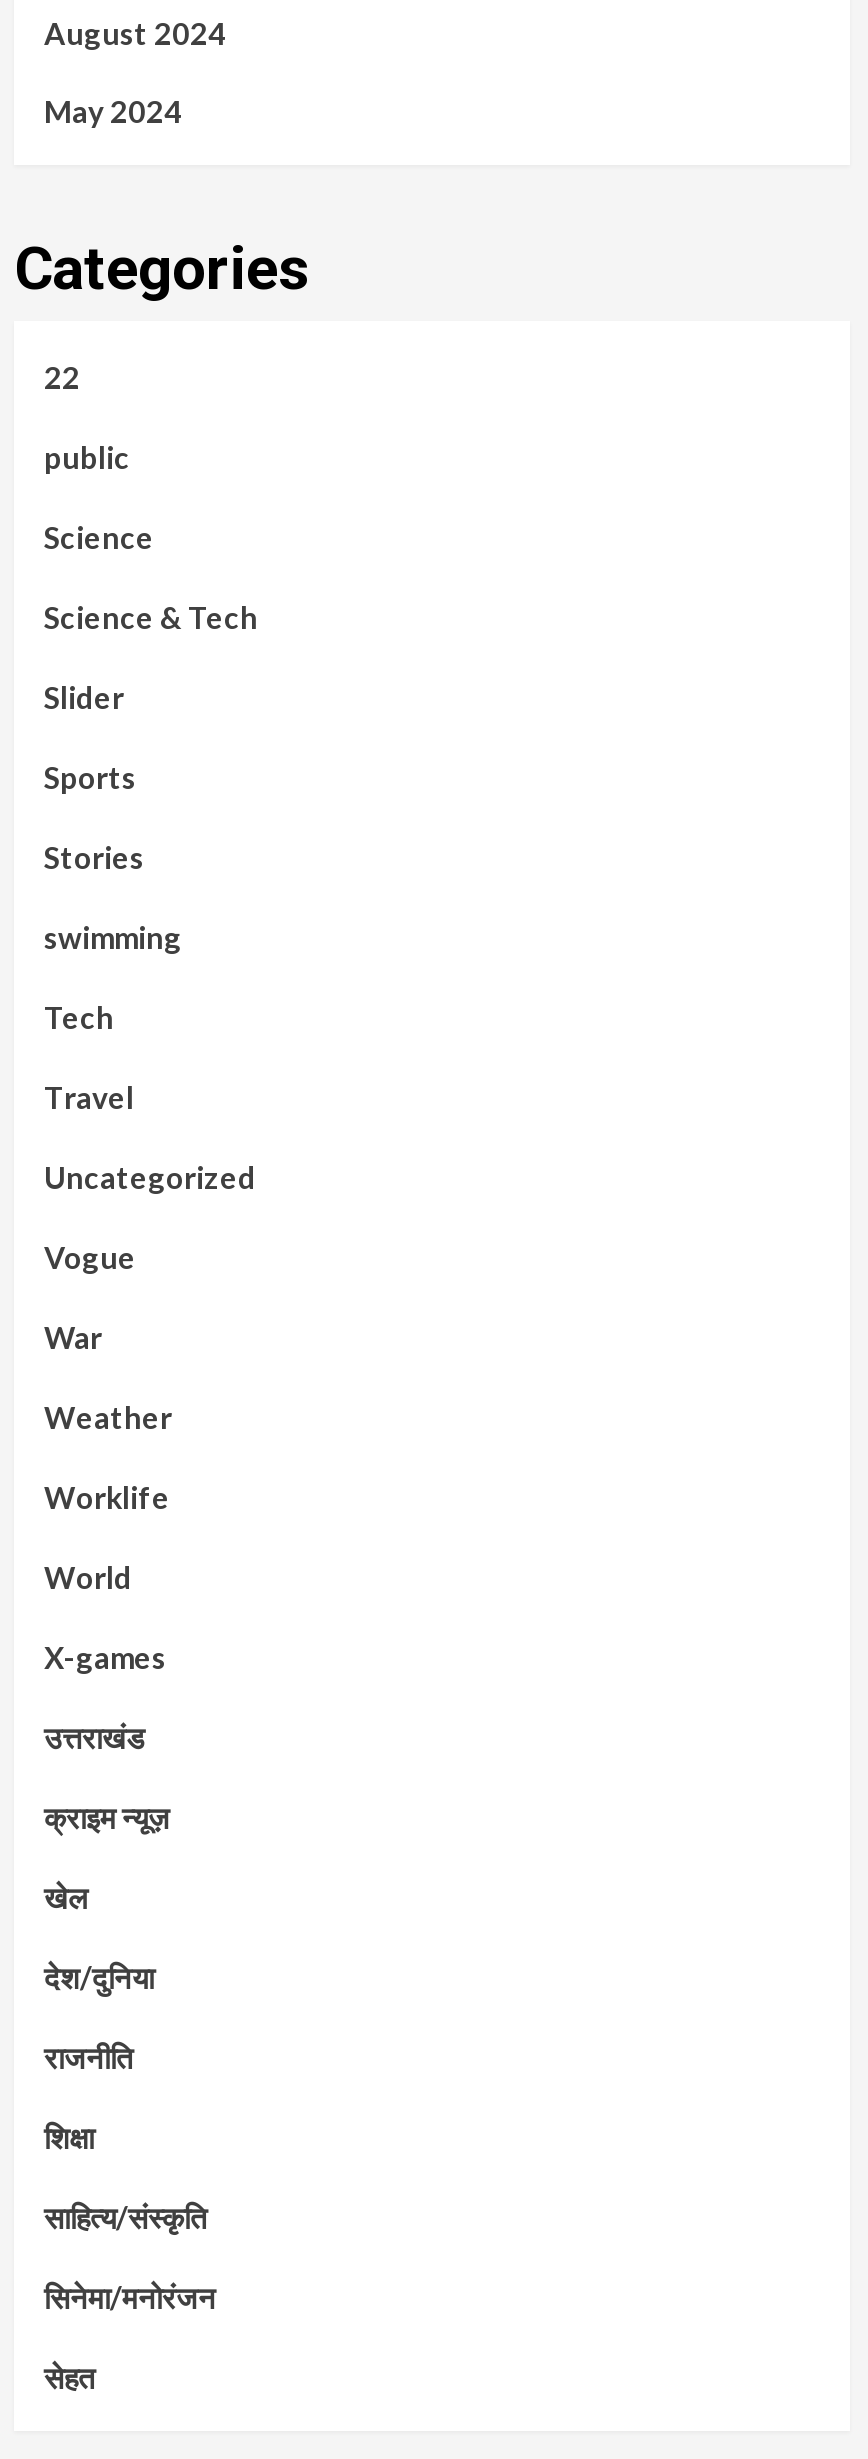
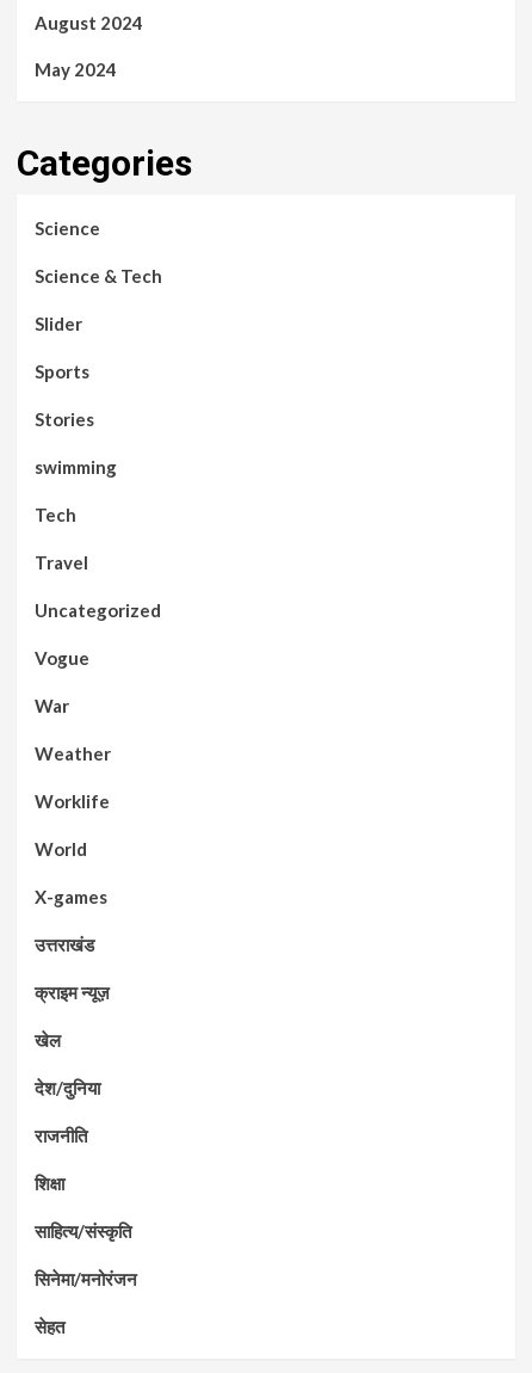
[44,359,130,475] 22 | public -> none

